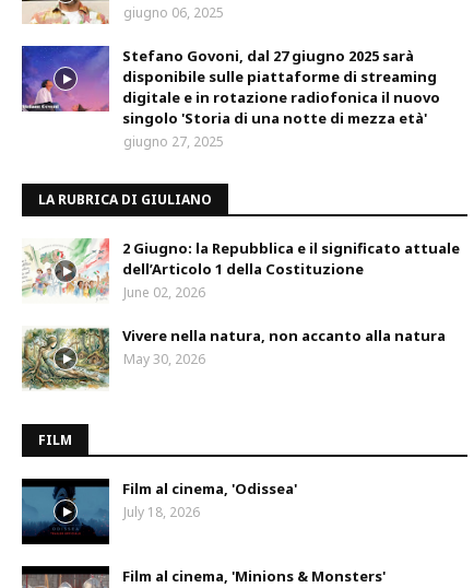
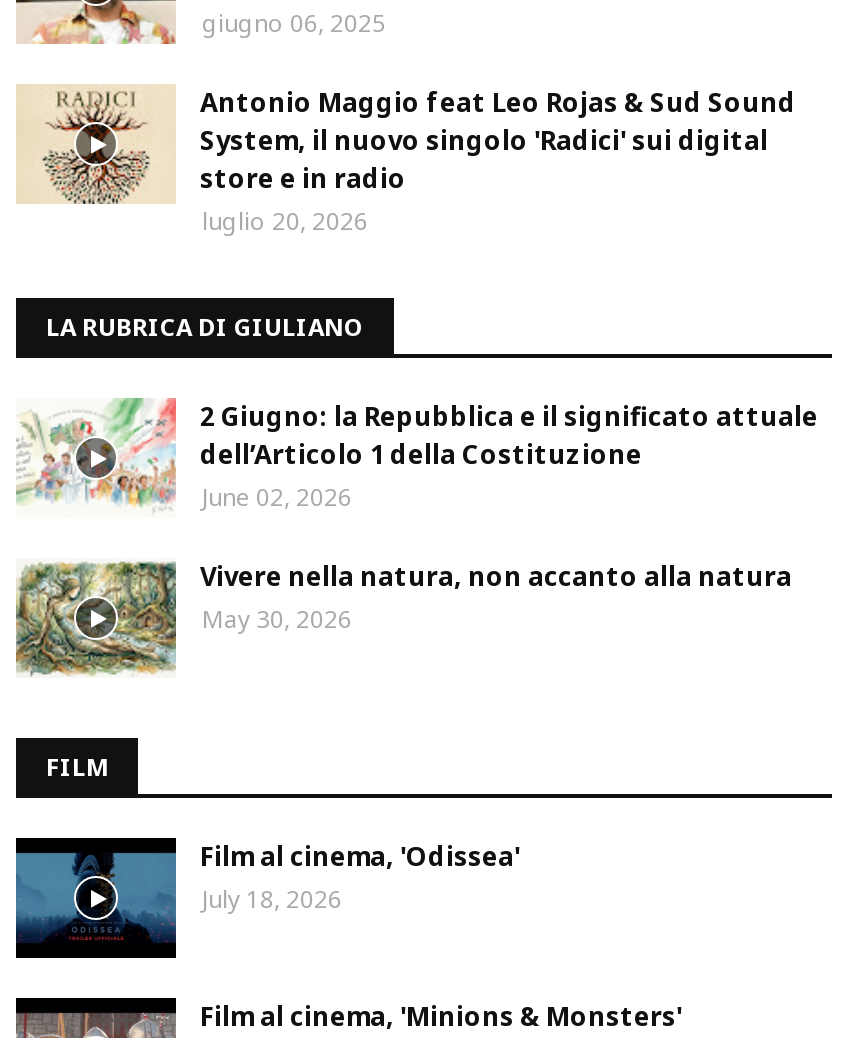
[21,45,440,151] [image] | Stefano Govoni, dal 27 giugno 2025 sarà | disponibile sulle piattaforme di streaming | digitale e in rotazione radiofonica il nuovo | singolo 'Storia di una notte di mezza età' | giugno 27, 2025 -> [16,84,796,238] [image] | Antonio Maggio feat Leo Rojas & Sud Sound | System, il nuovo singolo 'Radici' sui digital | store e in radio | luglio 20, 2026

